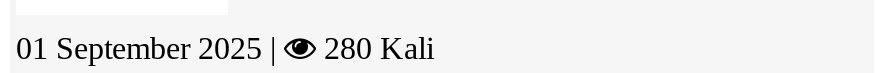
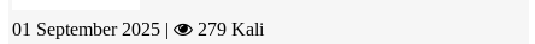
[316,31,434,65] 280 Kali -> [193,19,264,39] 279 Kali

